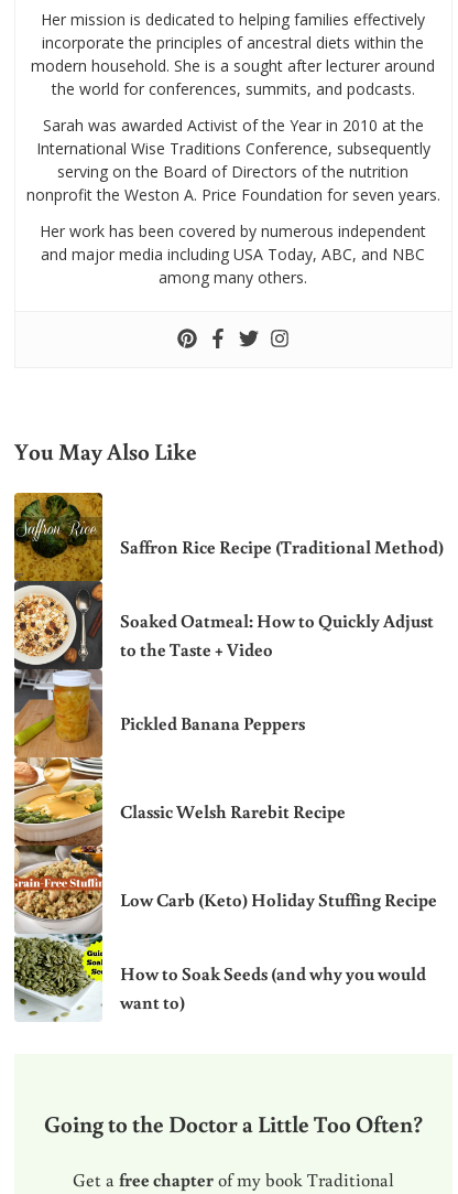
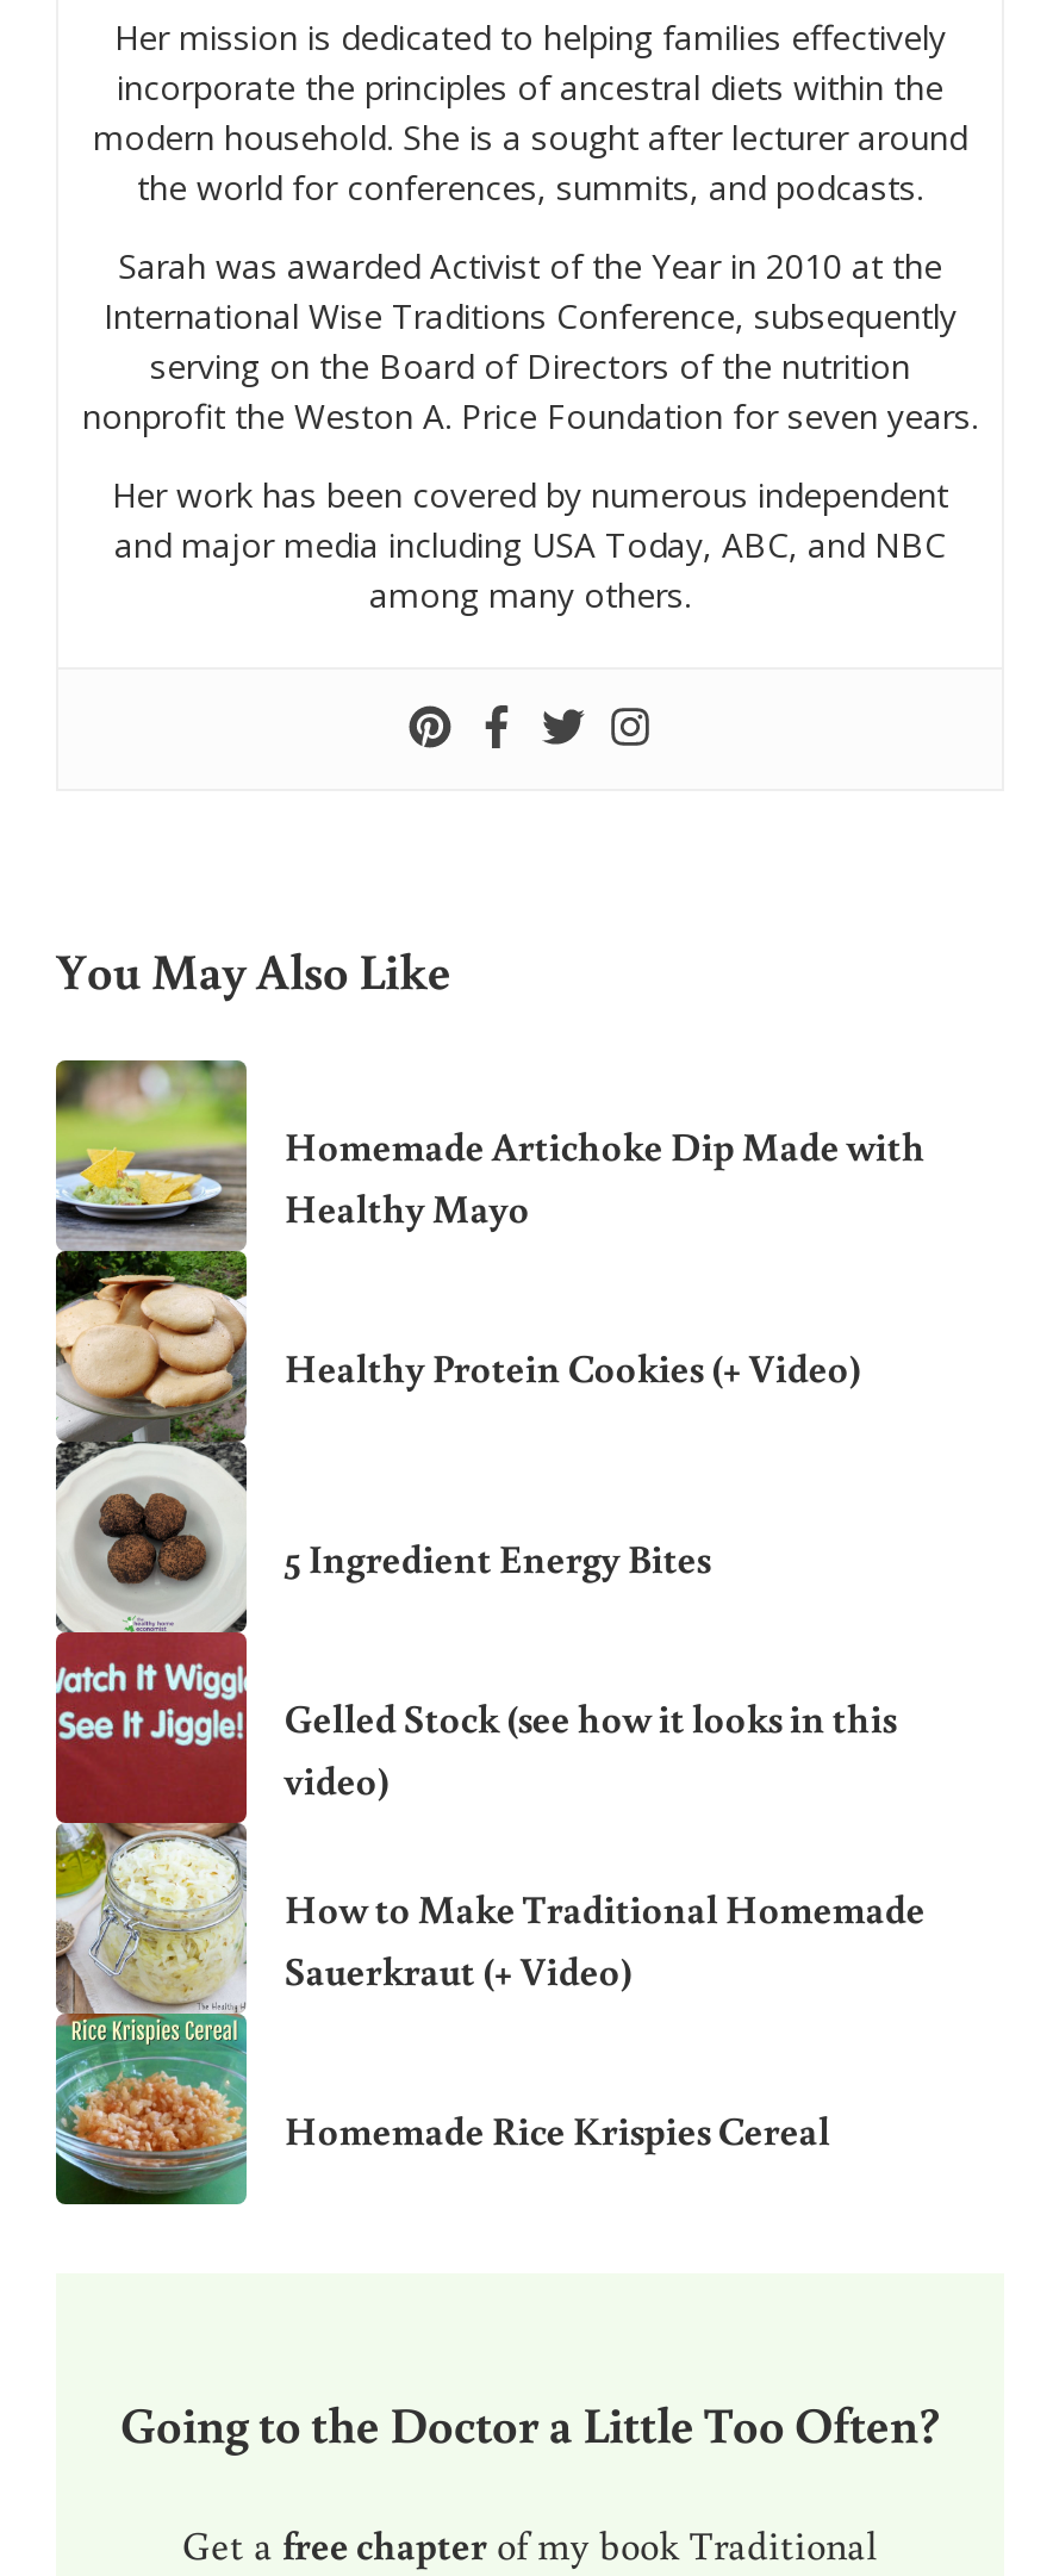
[13,492,444,1022] [image] | Saffron Rice Recipe (Traditional Method) -> [54,1058,925,2207] [image] | Homemade Artichoke Dip Made with | Healthy Mayo
[120,608,434,661] Soaked Oatmeal: How to Quickly Adjust | to the Taste + Video -> [284,1341,861,1393] Healthy Protein Cookies (+ Video)
[120,711,305,735] Pickled Banana Peppers -> [284,1532,711,1584] 5 Ingredient Energy Bites
[120,799,346,823] Classic Welsh Rarebit Recipe -> [284,1691,897,1806] Gelled Stock (see how it looks in this | video)
[120,887,437,911] Low Carb (Keto) Holiday Stuffing Recipe -> [284,1882,925,1996] How to Make Traditional Homemade | Sauerkraut (+ Video)
[120,961,426,1014] How to Soak Seeds (and why you would | want to) -> [284,2103,830,2156] Homemade Rice Krispies Cereal

